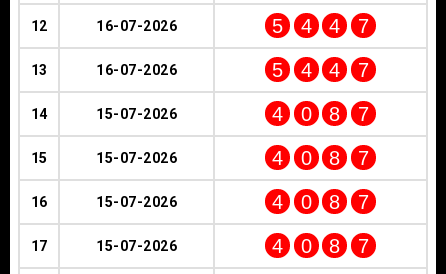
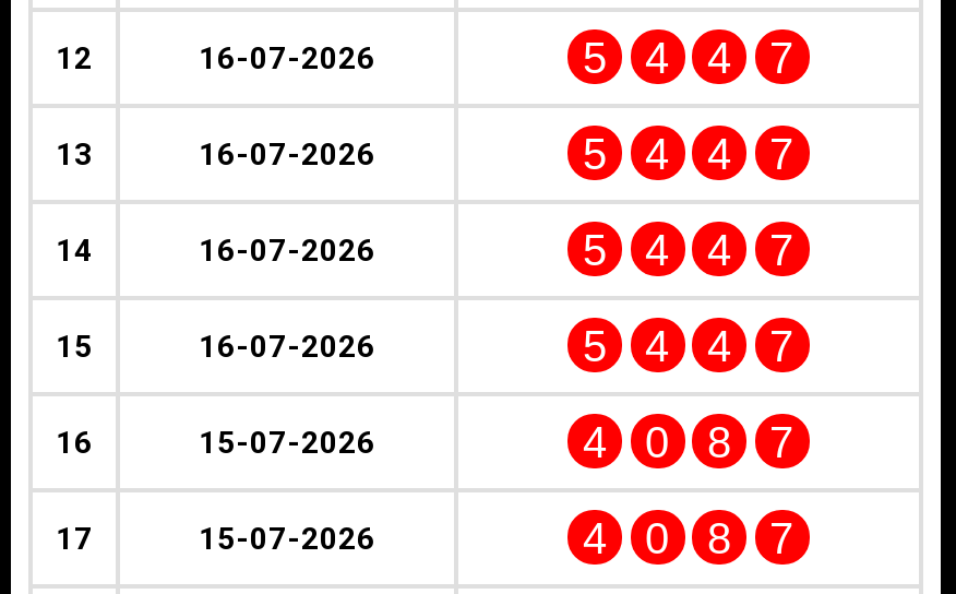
[96,106,177,122] 15-07-2026 -> [199,226,608,275] 16-07-2026 | 5
[300,103,340,125] 0 | 8 -> [707,226,732,275] 4
[96,150,177,166] 15-07-2026 -> [199,323,608,371] 16-07-2026 | 5
[300,147,340,169] 0 | 8 -> [707,323,732,371] 4

